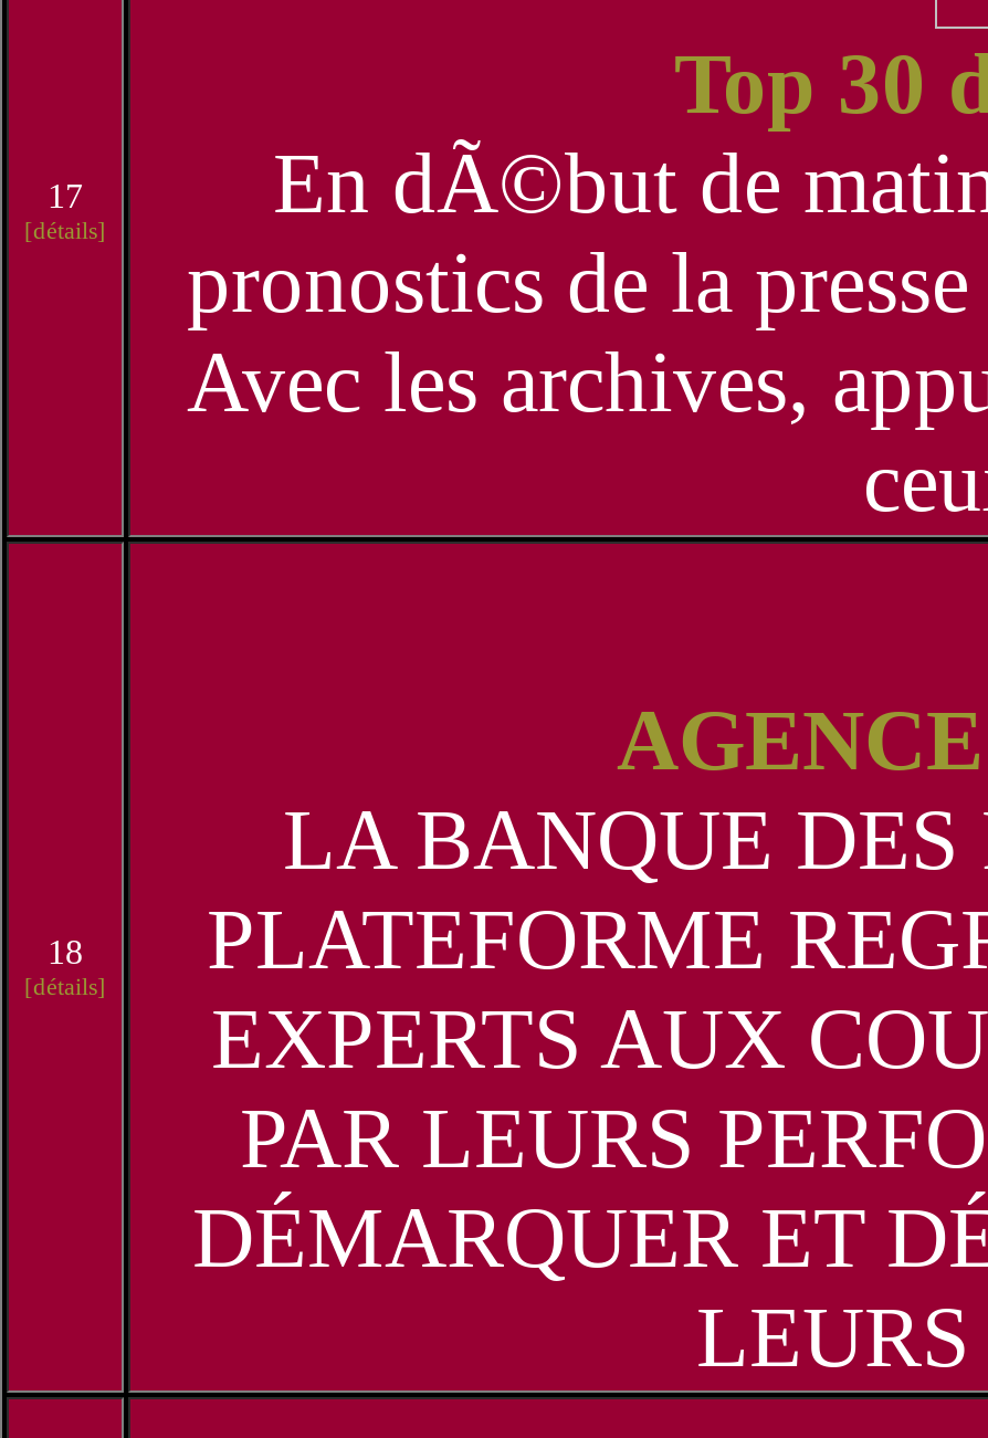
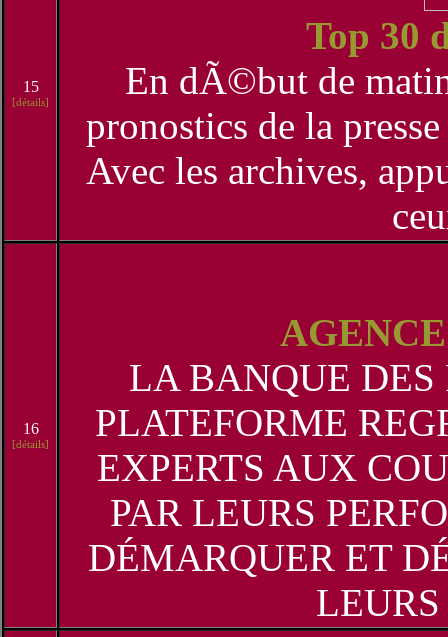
[48,177,83,214] 17 -> [22,78,38,95] 15
[48,933,83,970] 18 -> [22,420,38,437] 16

